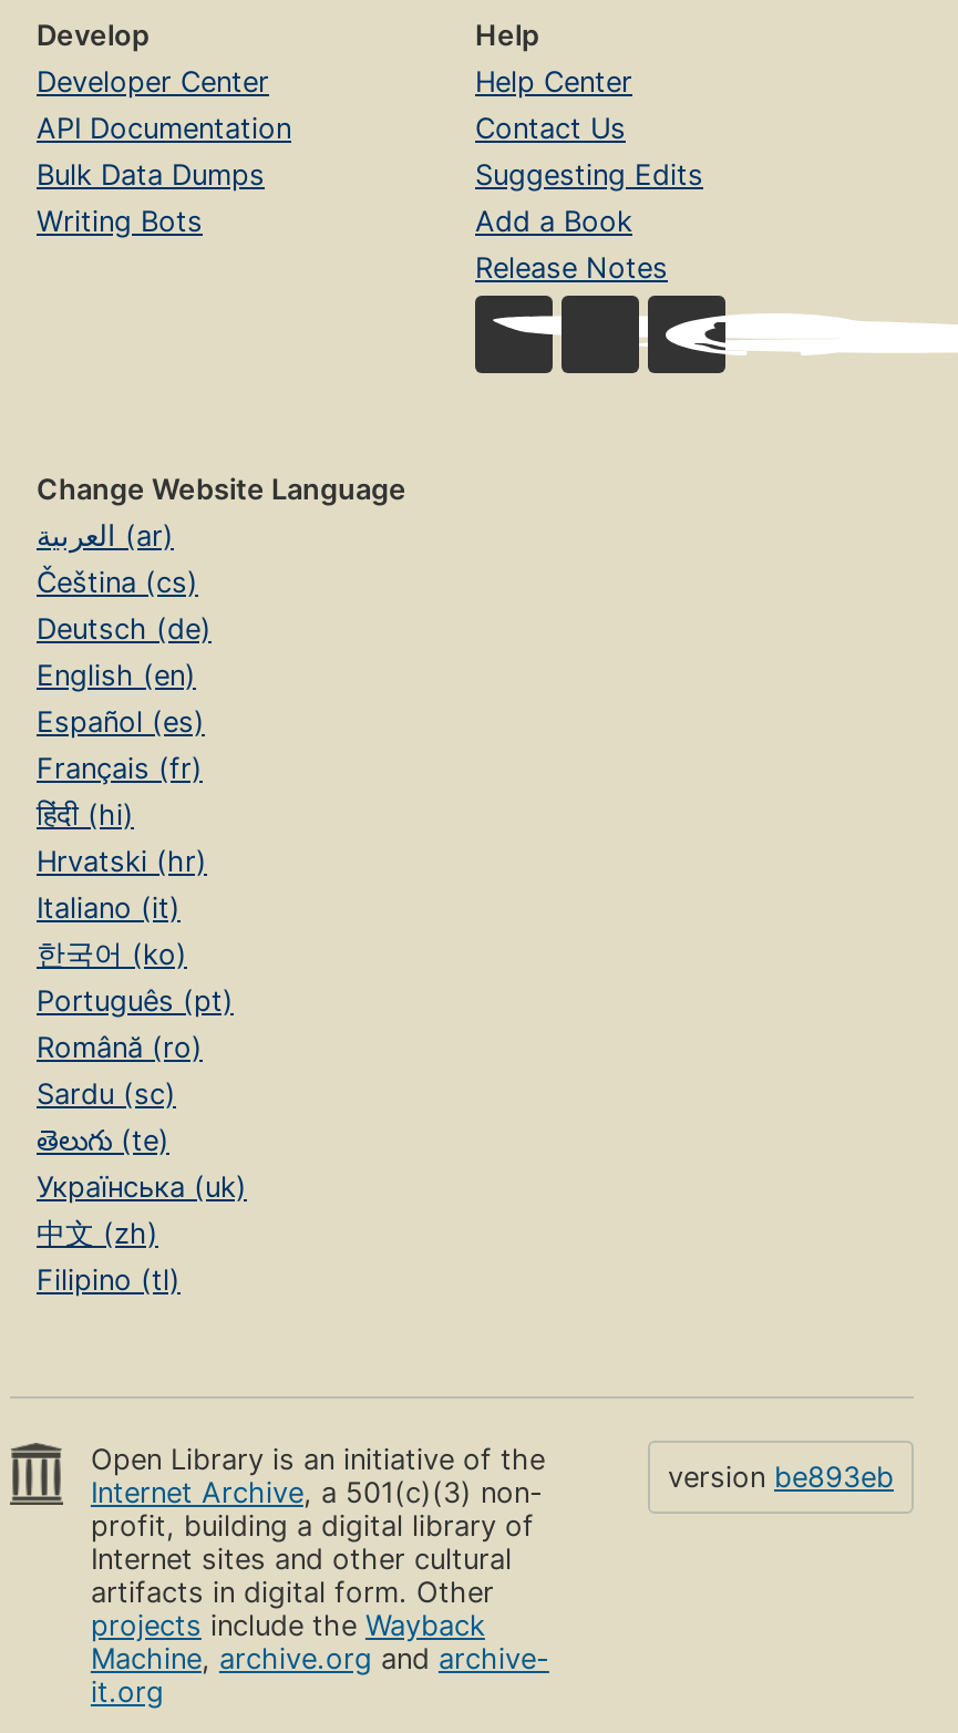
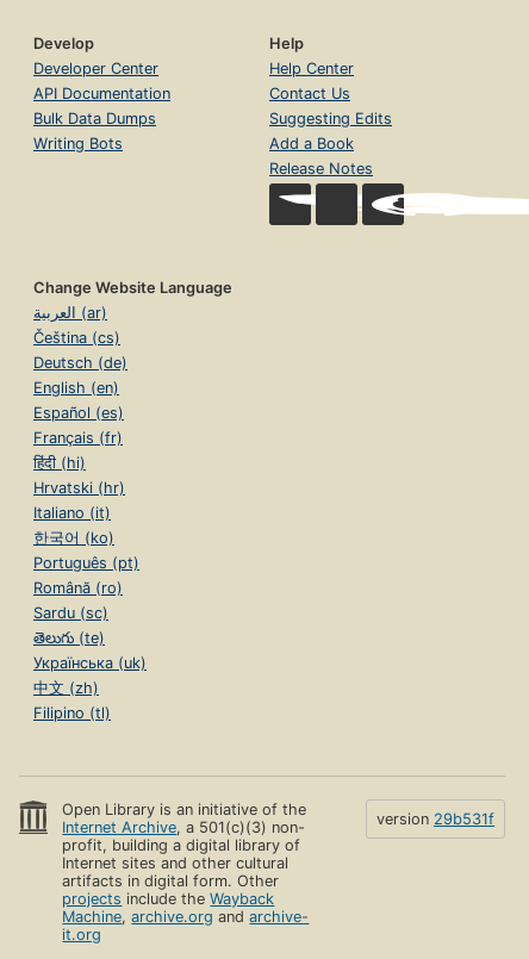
[668,1461,894,1495] version be893eb -> [376,811,494,828] version 29b531f

